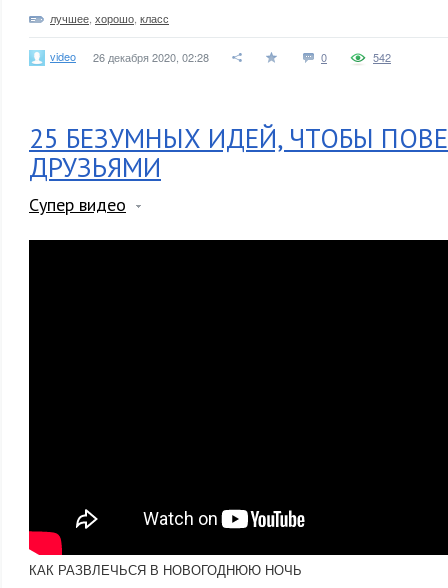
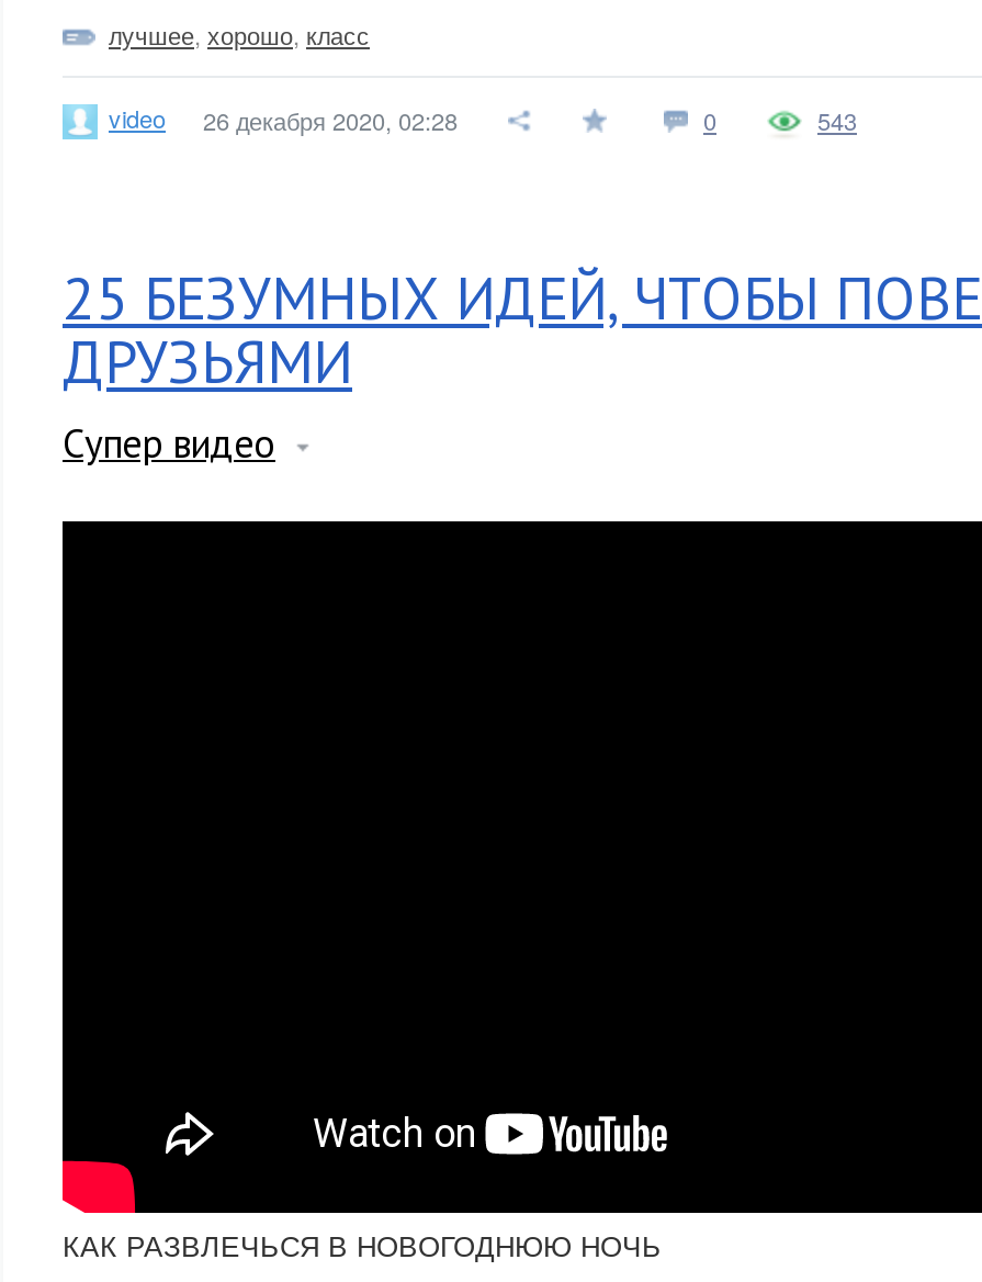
[373,49,391,65] 542 -> [817,102,857,137] 543

